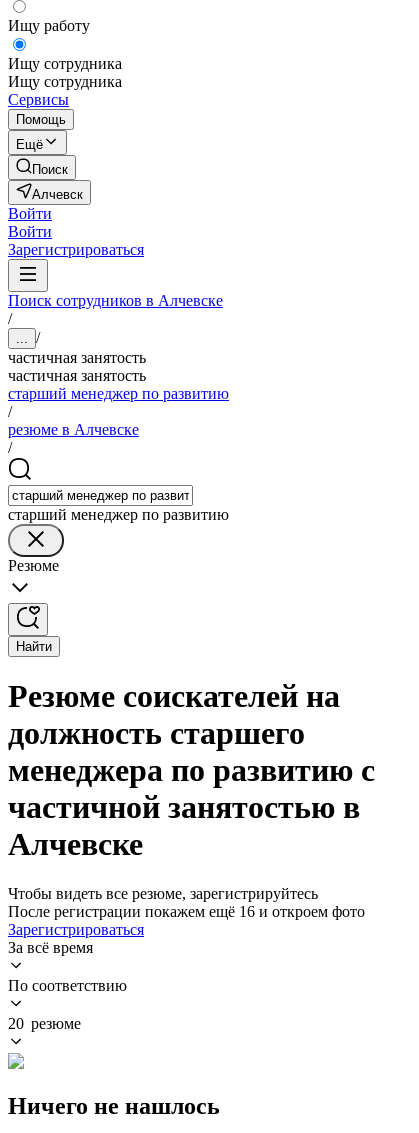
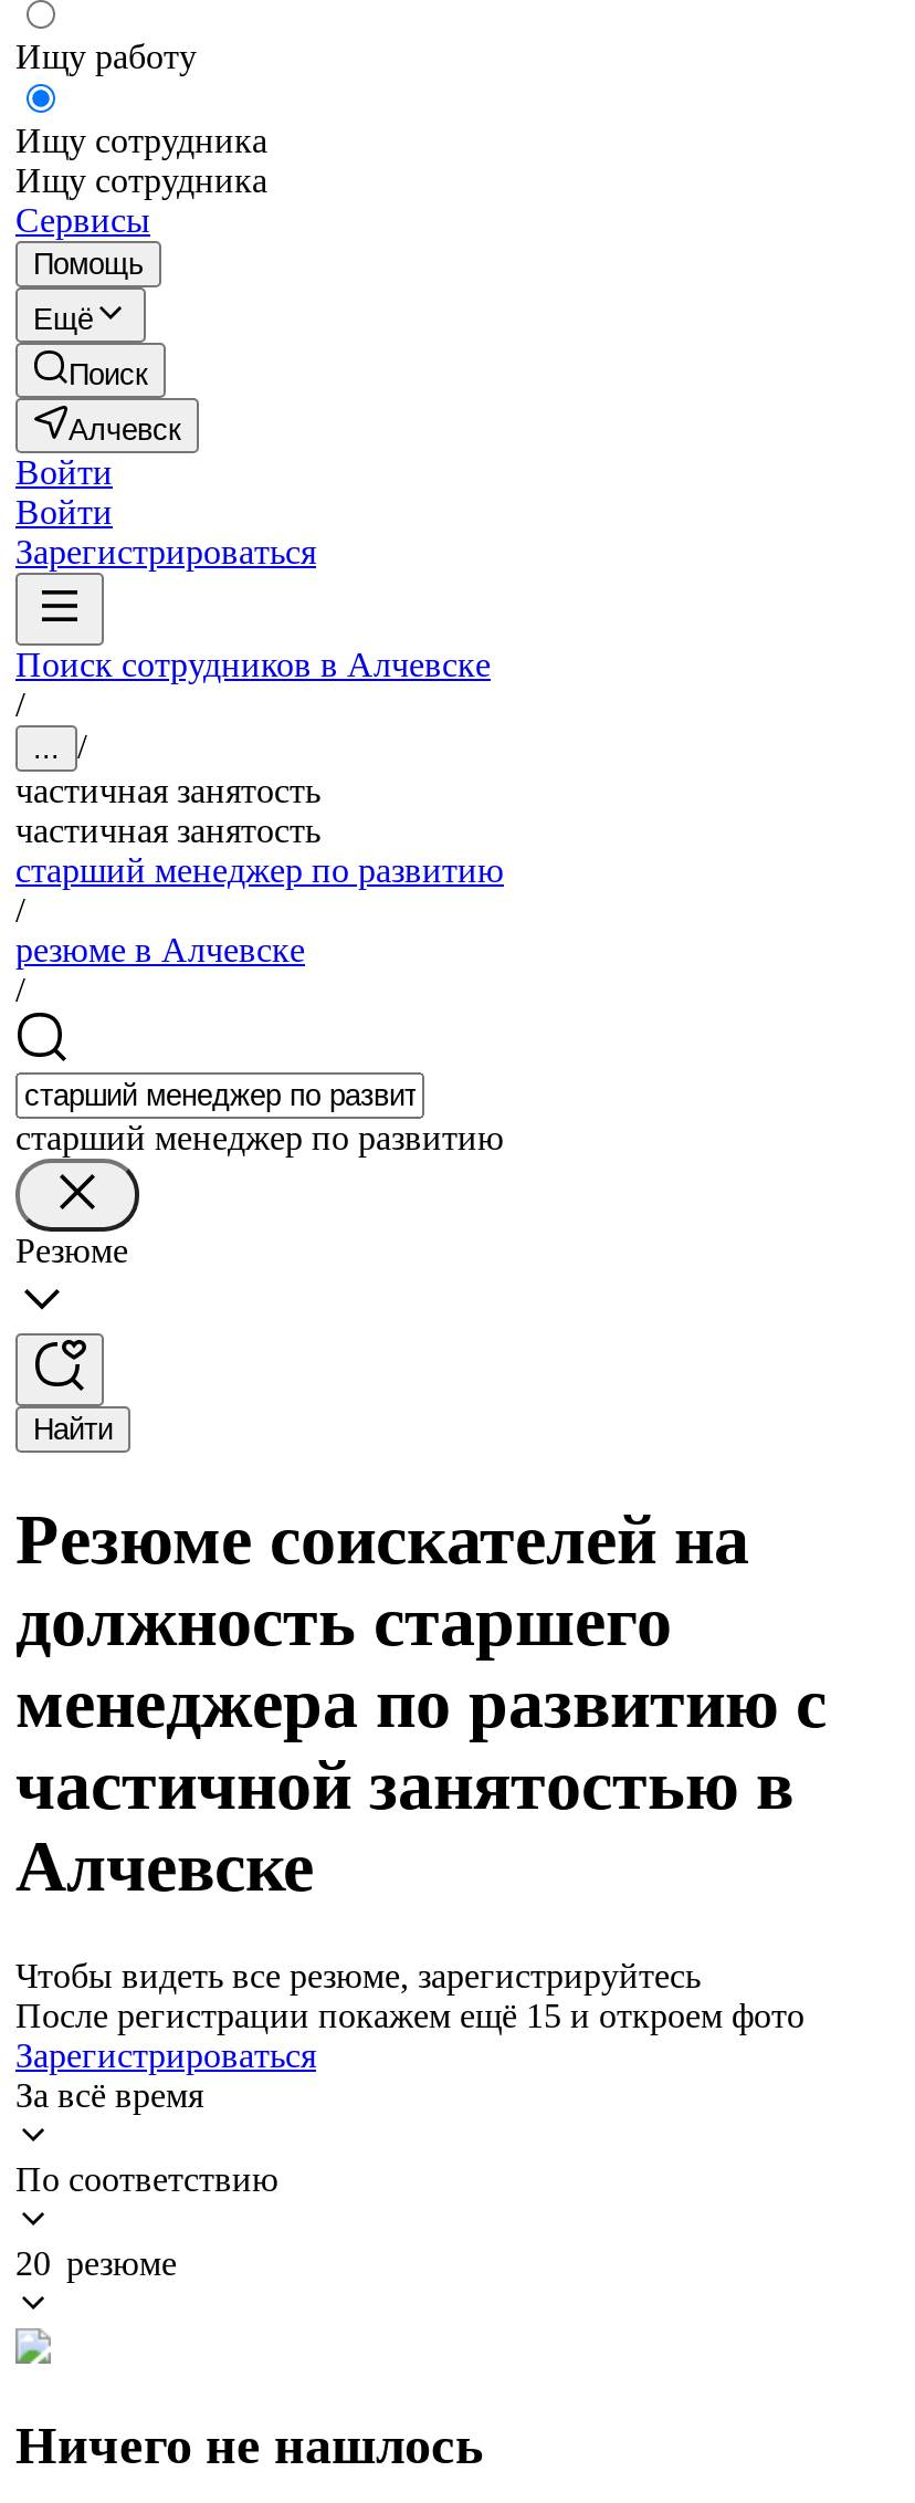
[8,903,365,920] После регистрации покажем ещё 16 и откроем фото -> [15,1996,804,2034] После регистрации покажем ещё 15 и откроем фото

